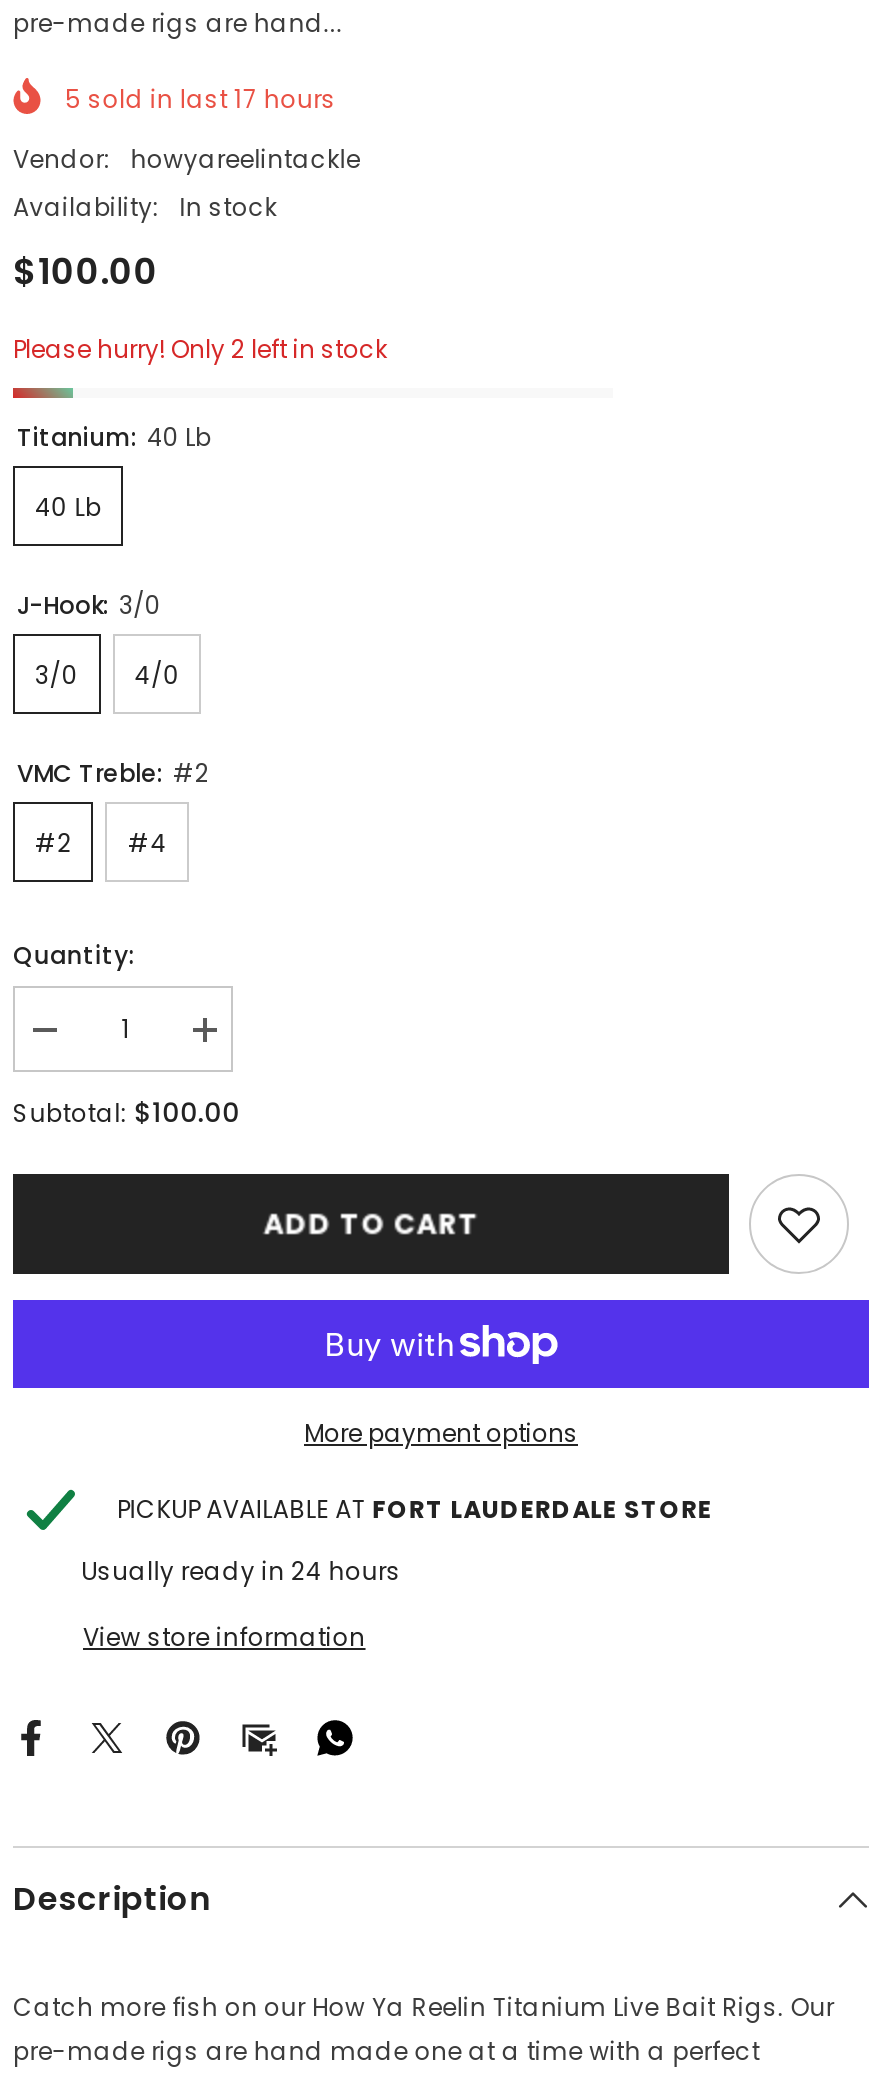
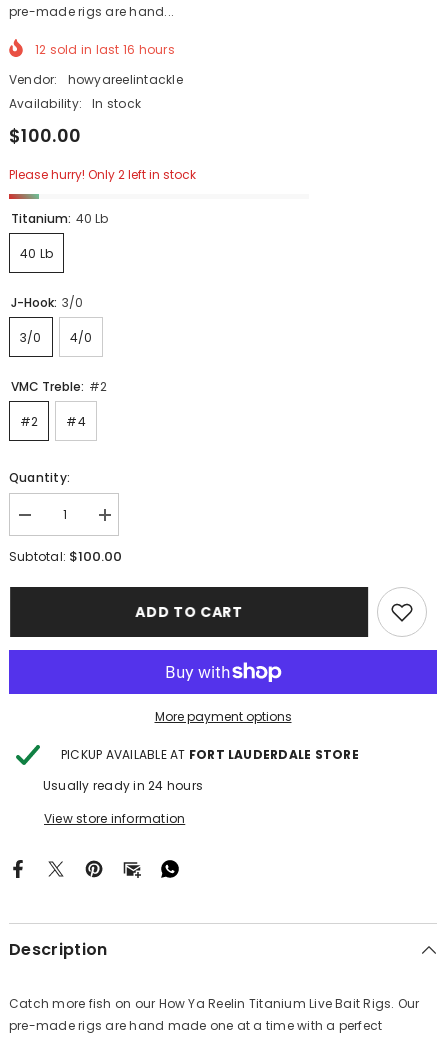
[65,82,336,116] 5 sold in last 17 hours -> [35,41,175,58] 12 sold in last 16 hours

